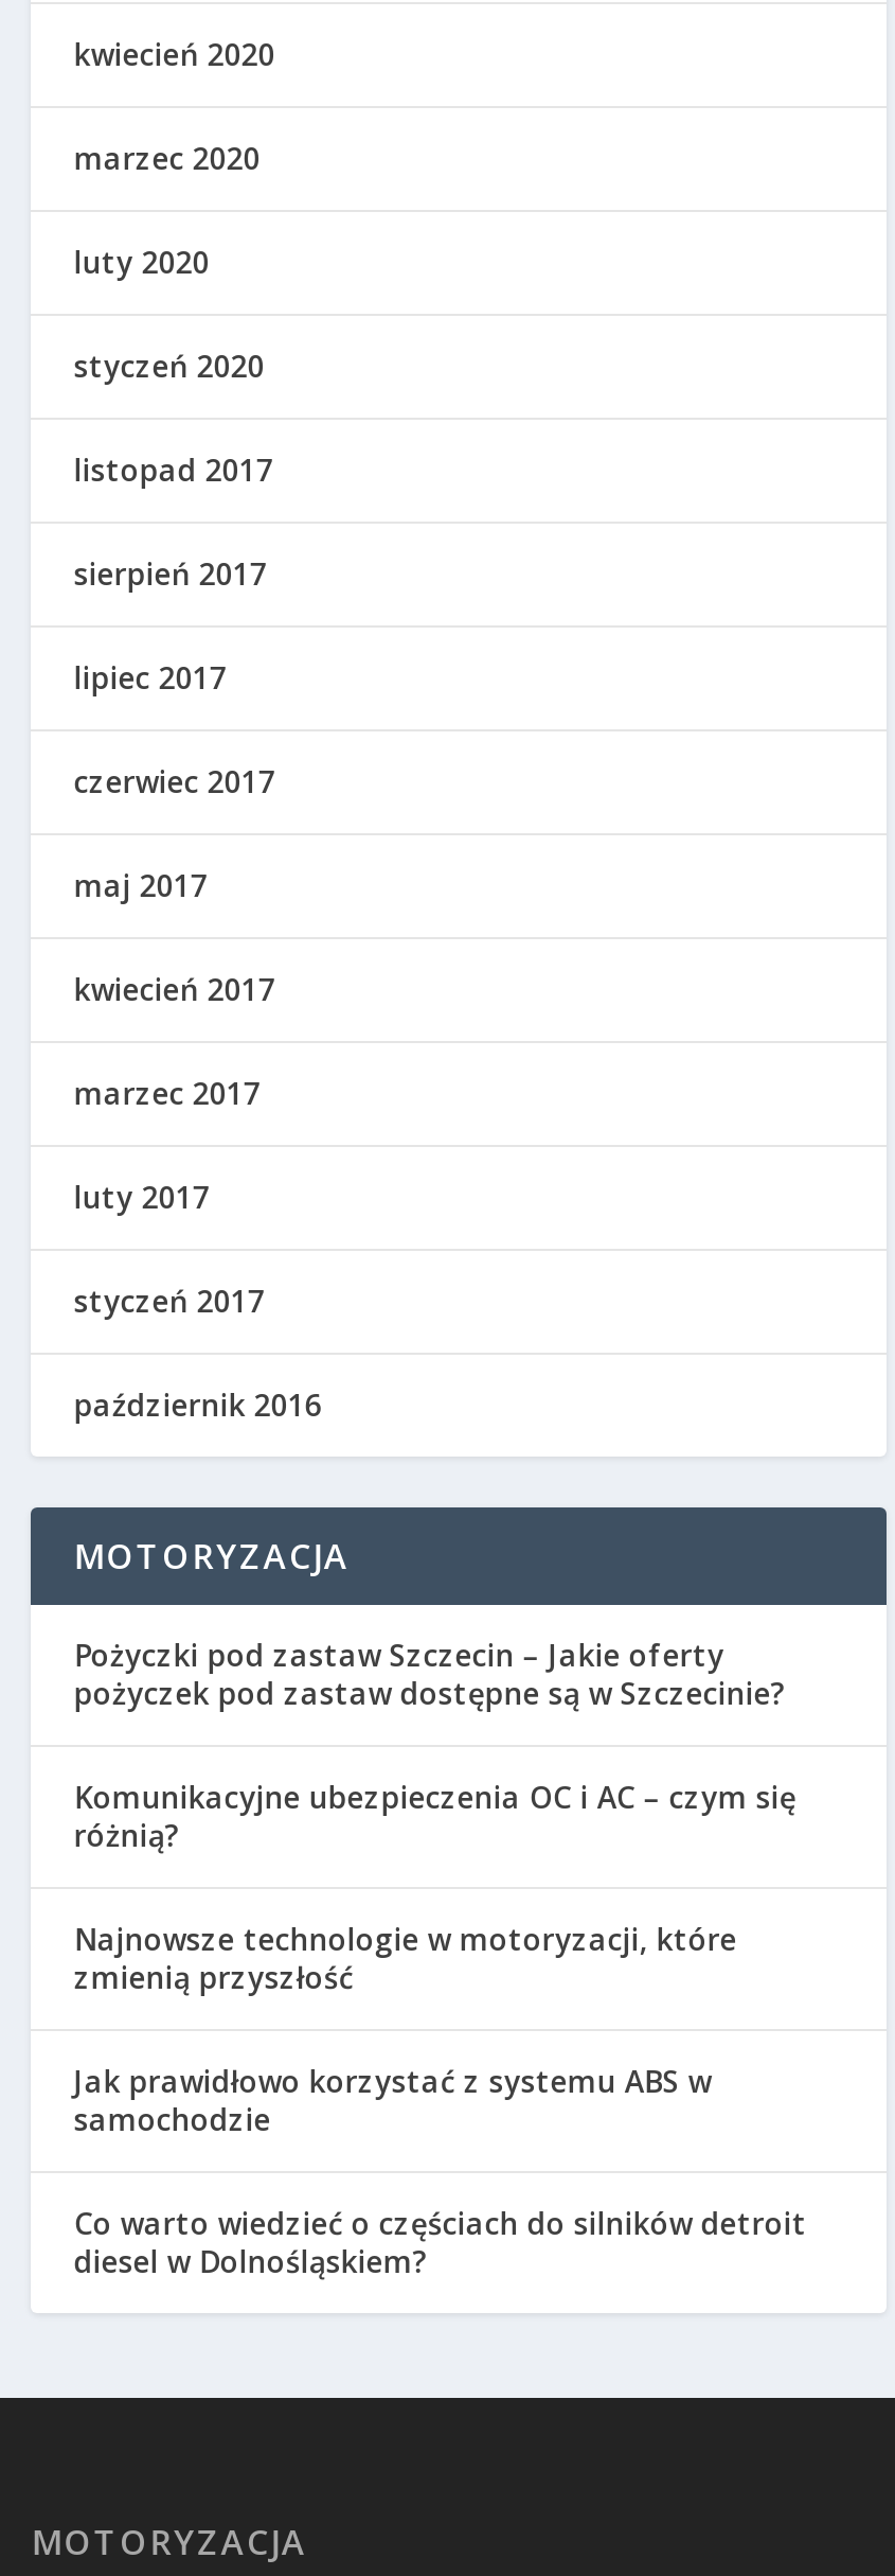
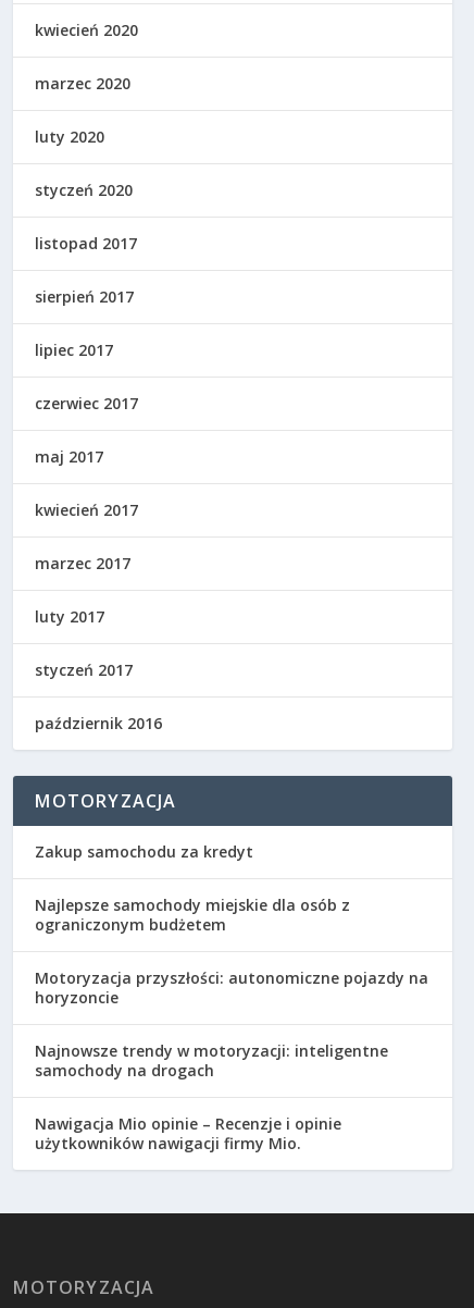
[74,1635,786,1713] Pożyczki pod zastaw Szczecin – Jakie oferty | pożyczek pod zastaw dostępne są w Szczecinie? -> [35,841,254,862] Zakup samochodu za kredyt
[74,1777,796,1855] Komunikacyjne ubezpieczenia OC i AC – czym się | różnią? -> [35,894,350,935] Najlepsze samochody miejskie dla osób z | ograniczonym budżetem
[74,1919,737,1997] Najnowsze technologie w motoryzacji, które | zmienią przyszłość -> [35,967,429,1008] Motoryzacja przyszłości: autonomiczne pojazdy na | horyzoncie
[74,2061,712,2139] Jak prawidłowo korzystać z systemu ABS w | samochodzie -> [35,1040,389,1081] Najnowsze trendy w motoryzacji: inteligentne | samochody na drogach
[74,2203,807,2281] Co warto wiedzieć o częściach do silników detroit | diesel w Dolnośląskiem? -> [35,1113,342,1153] Nawigacja Mio opinie – Recenzje i opinie | użytkowników nawigacji firmy Mio.

